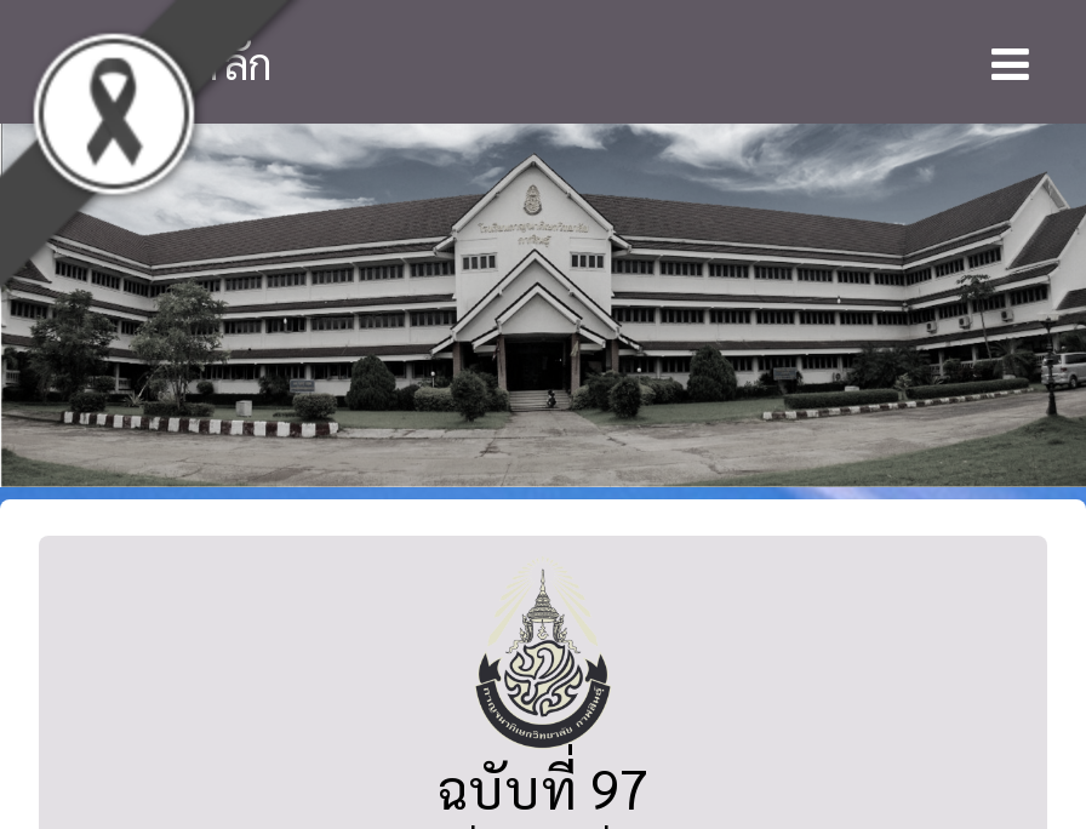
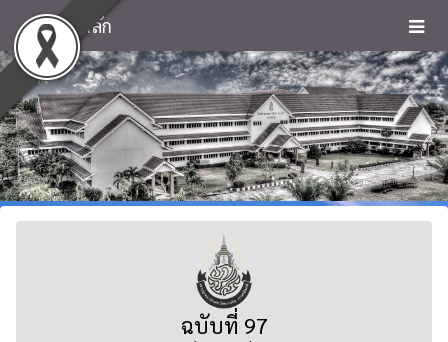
[7,121,1079,490] [image] -> [3,51,445,202] [image]

